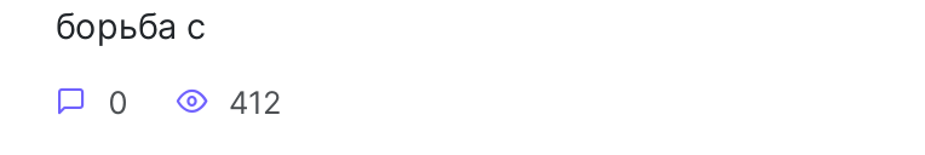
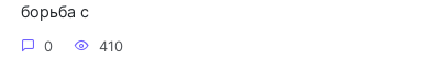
[229,84,282,121] 412 -> [99,38,123,54] 410

